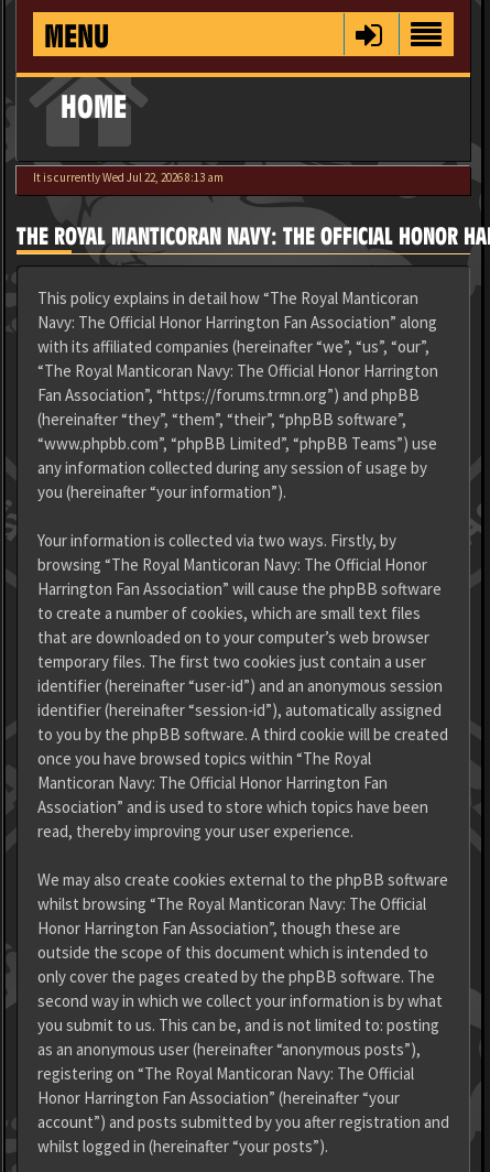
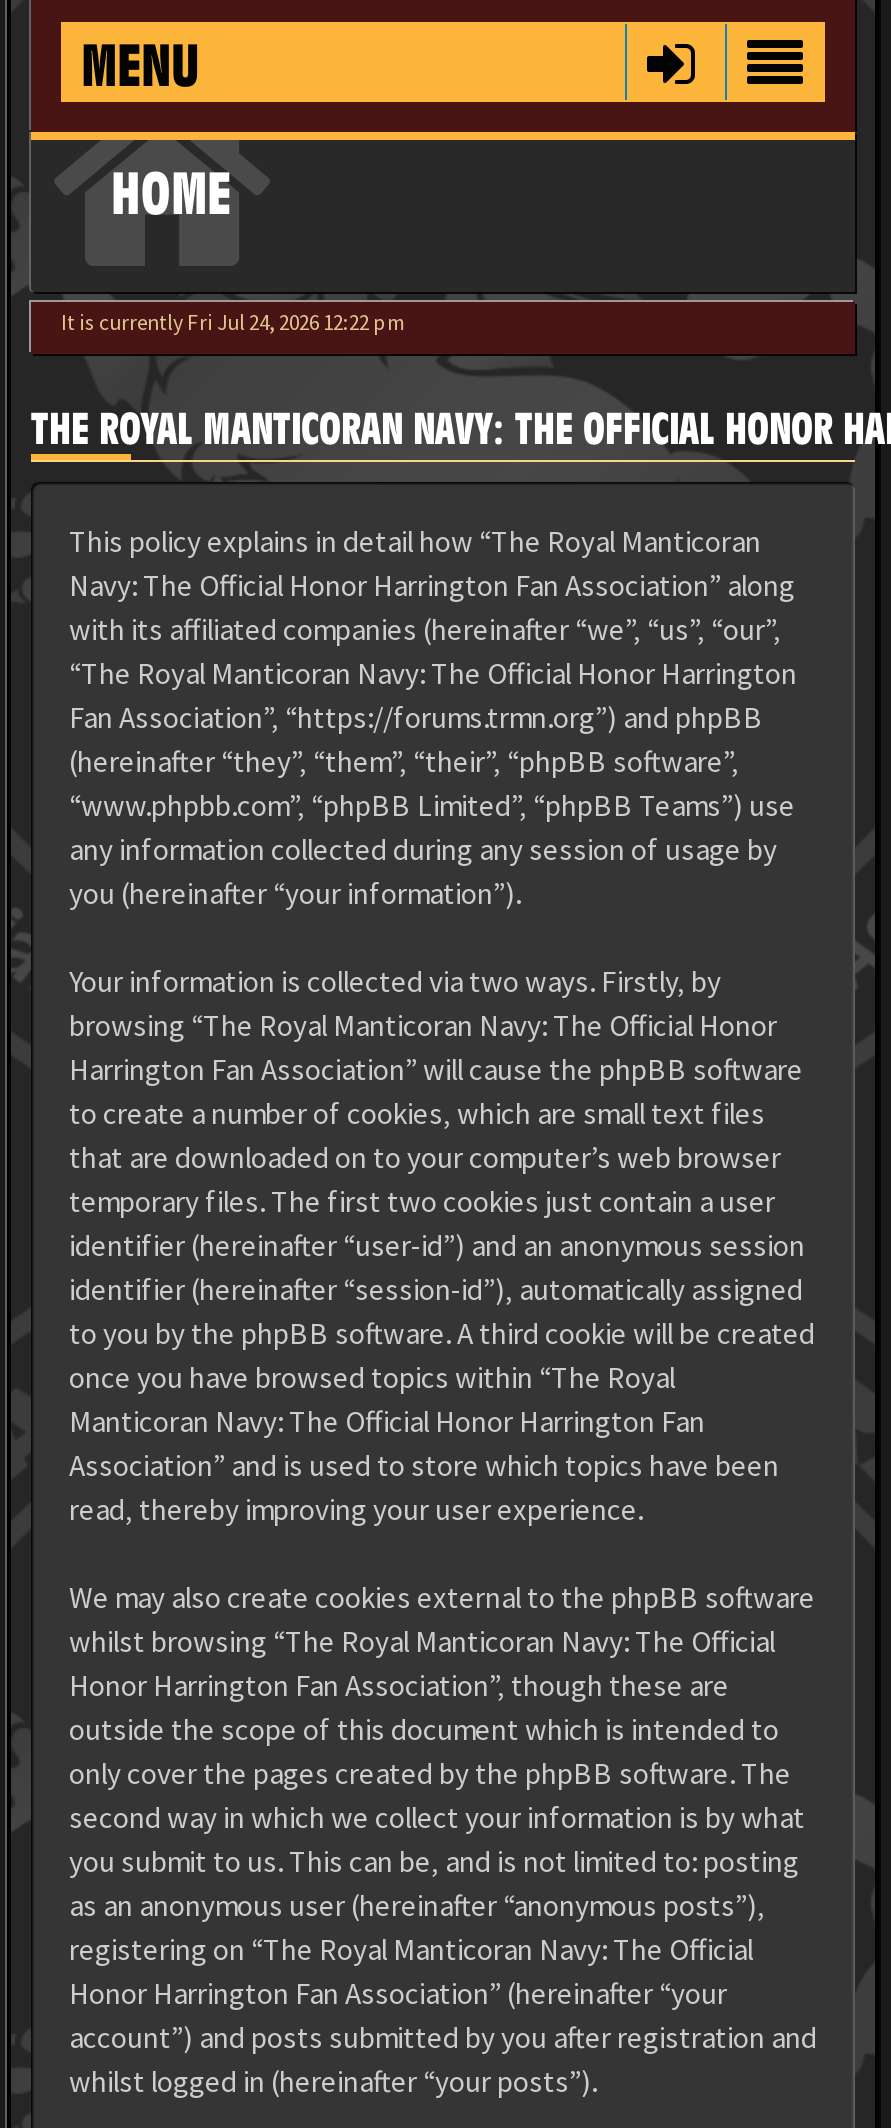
[33,170,224,185] It is currently Wed Jul 22, 2026 8:13 am -> [61,308,405,336] It is currently Fri Jul 24, 2026 12:22 pm

